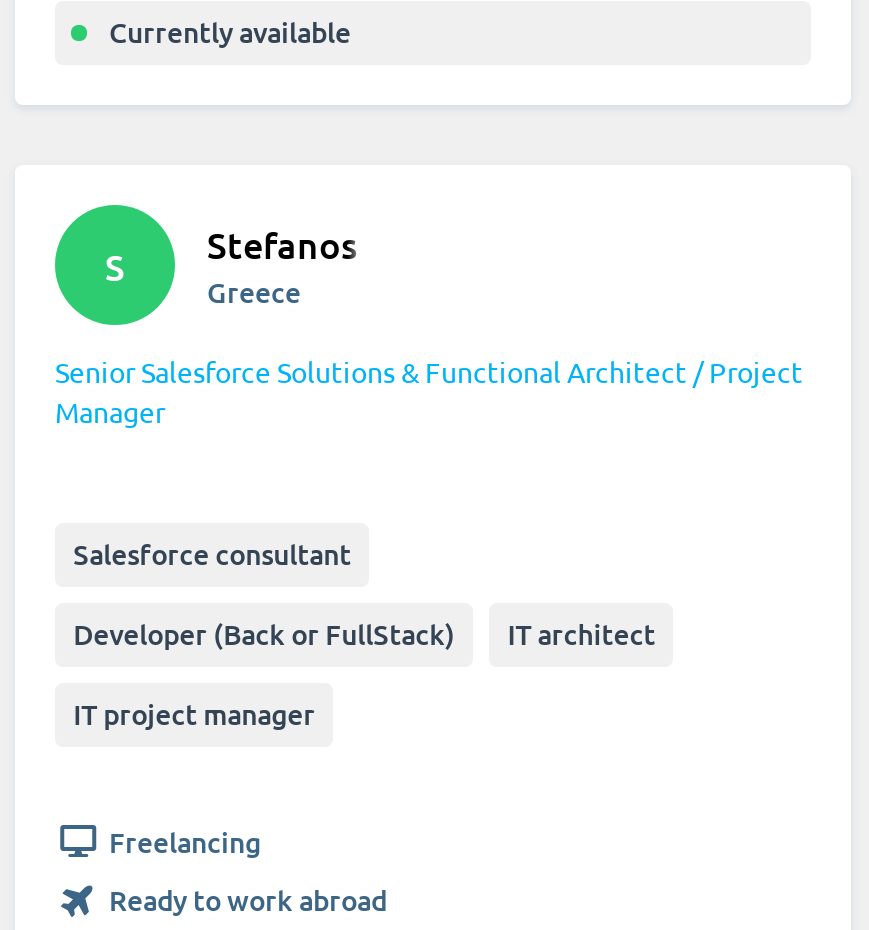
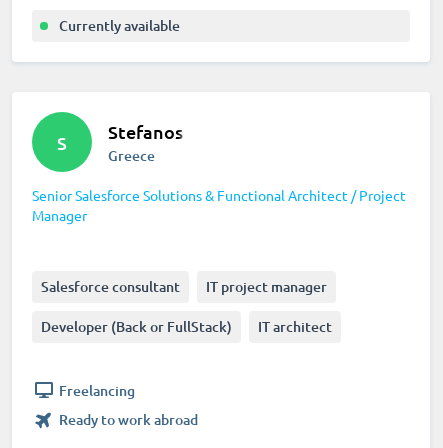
moved [73,695,315,733] -> [206,277,327,296]: IT project manager

